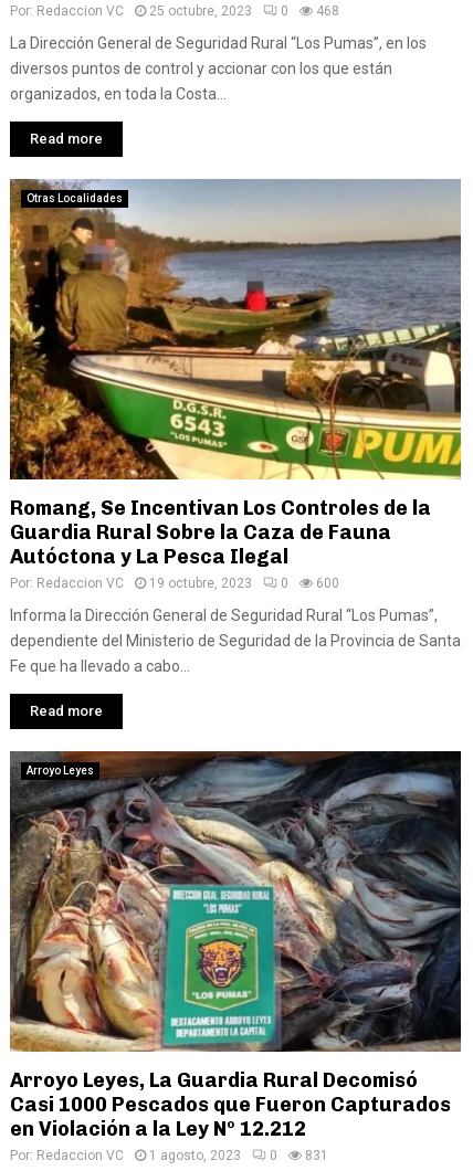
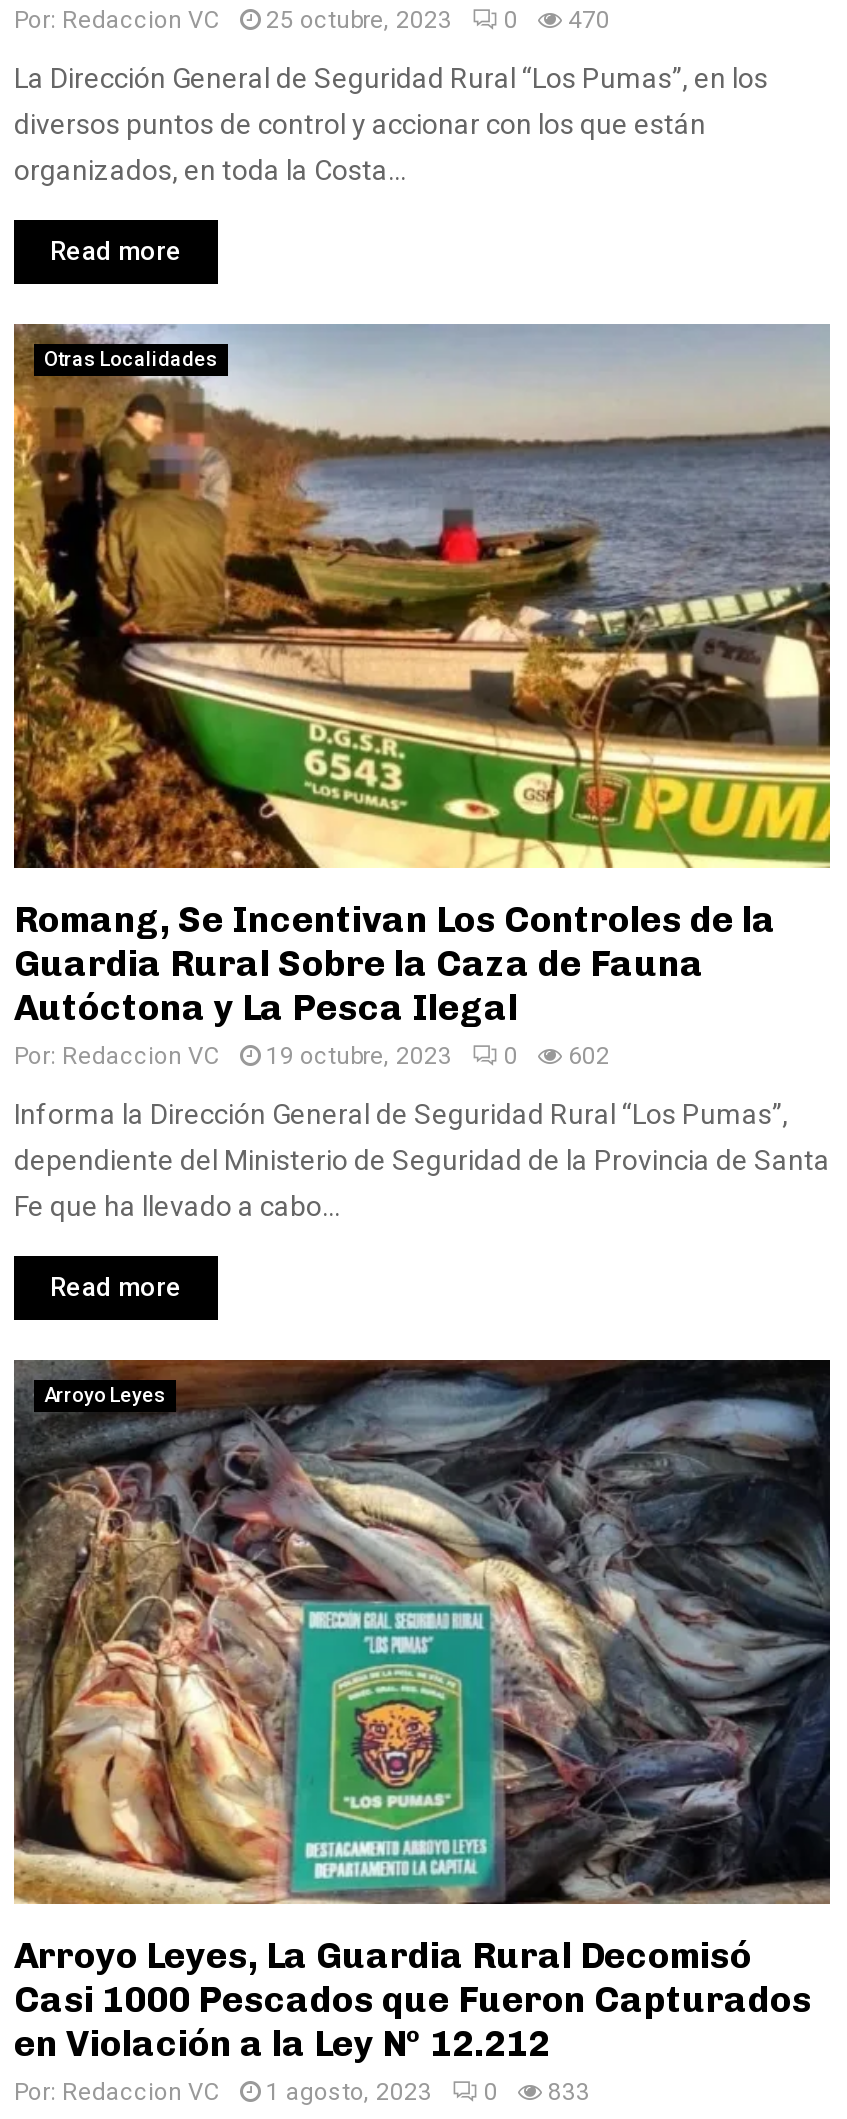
[10,3,339,19] Por: Redaccion VC 25 octubre, 2023 0 468 -> [14,6,610,34] Por: Redaccion VC 25 octubre, 2023 0 470
[10,576,339,591] Por: Redaccion VC 19 octubre, 2023 0 600 -> [14,1042,610,1070] Por: Redaccion VC 19 octubre, 2023 0 602
[10,1148,328,1163] Por: Redaccion VC 1 agosto, 2023 0 831 -> [14,2078,590,2106] Por: Redaccion VC 1 agosto, 2023 0 833

